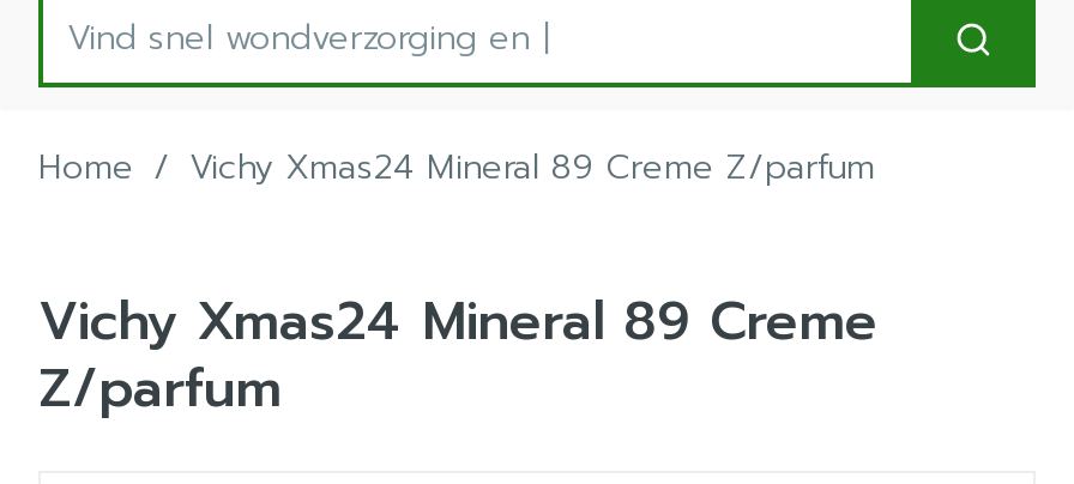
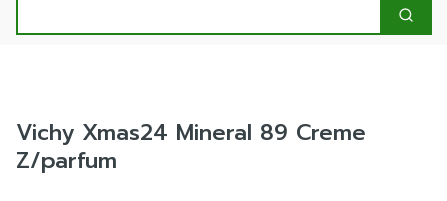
[38,143,875,193] Home / Vichy Xmas24 Mineral 89 Creme Z/parfum -> none

